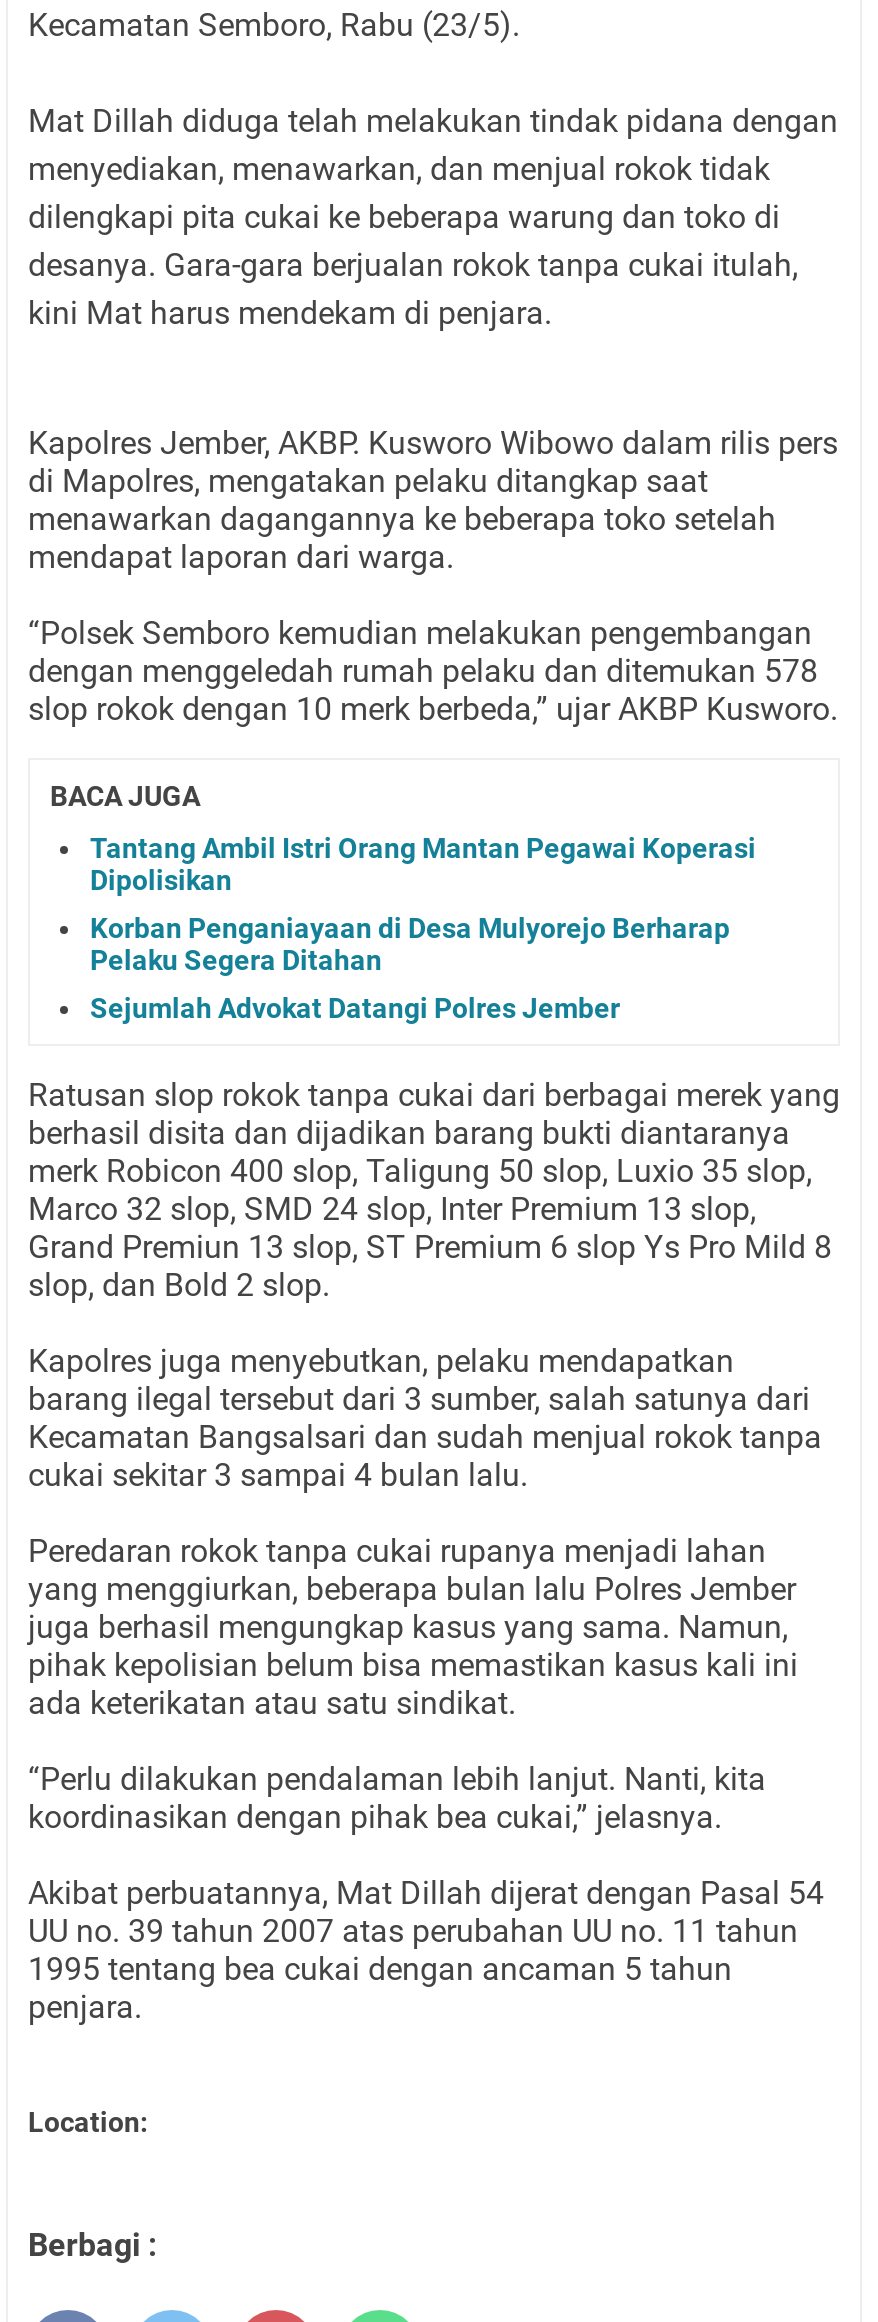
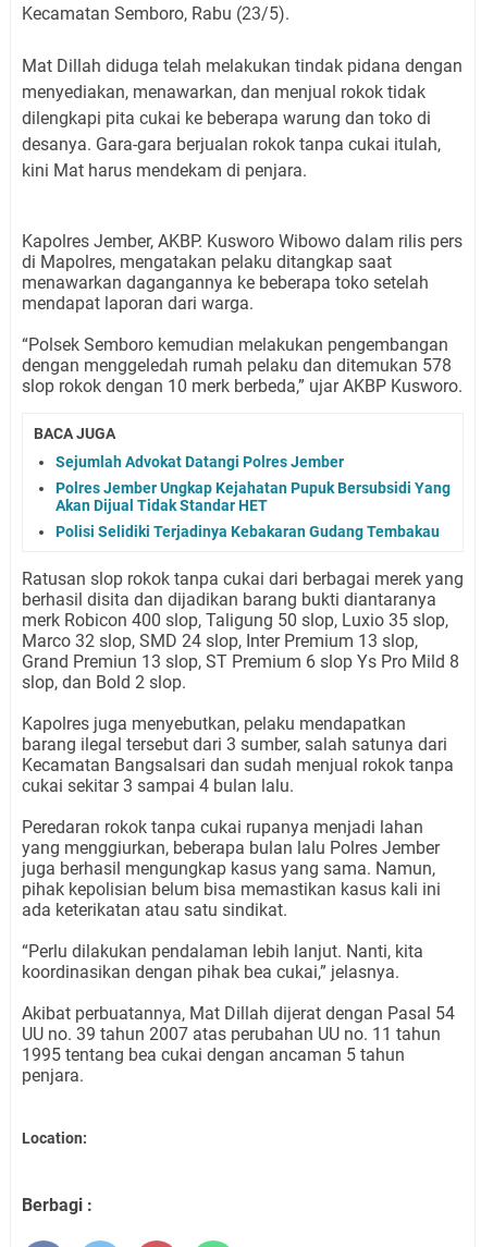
[90,831,756,975] Tantang Ambil Istri Orang Mantan Pegawai Koperasi | Dipolisikan | Korban Penganiayaan di Desa Mulyorejo Berharap | Pelaku Segera Ditahan -> none
moved [90,991,620,1023] -> [55,453,344,470]: Sejumlah Advokat Datangi Polres Jember
none -> [55,479,451,540] Polres Jember Ungkap Kejahatan Pupuk Bersubsidi Yang | Akan Dijual Tidak Standar HET | Polisi Selidiki Terjadinya Kebakaran Gudang Tembakau

